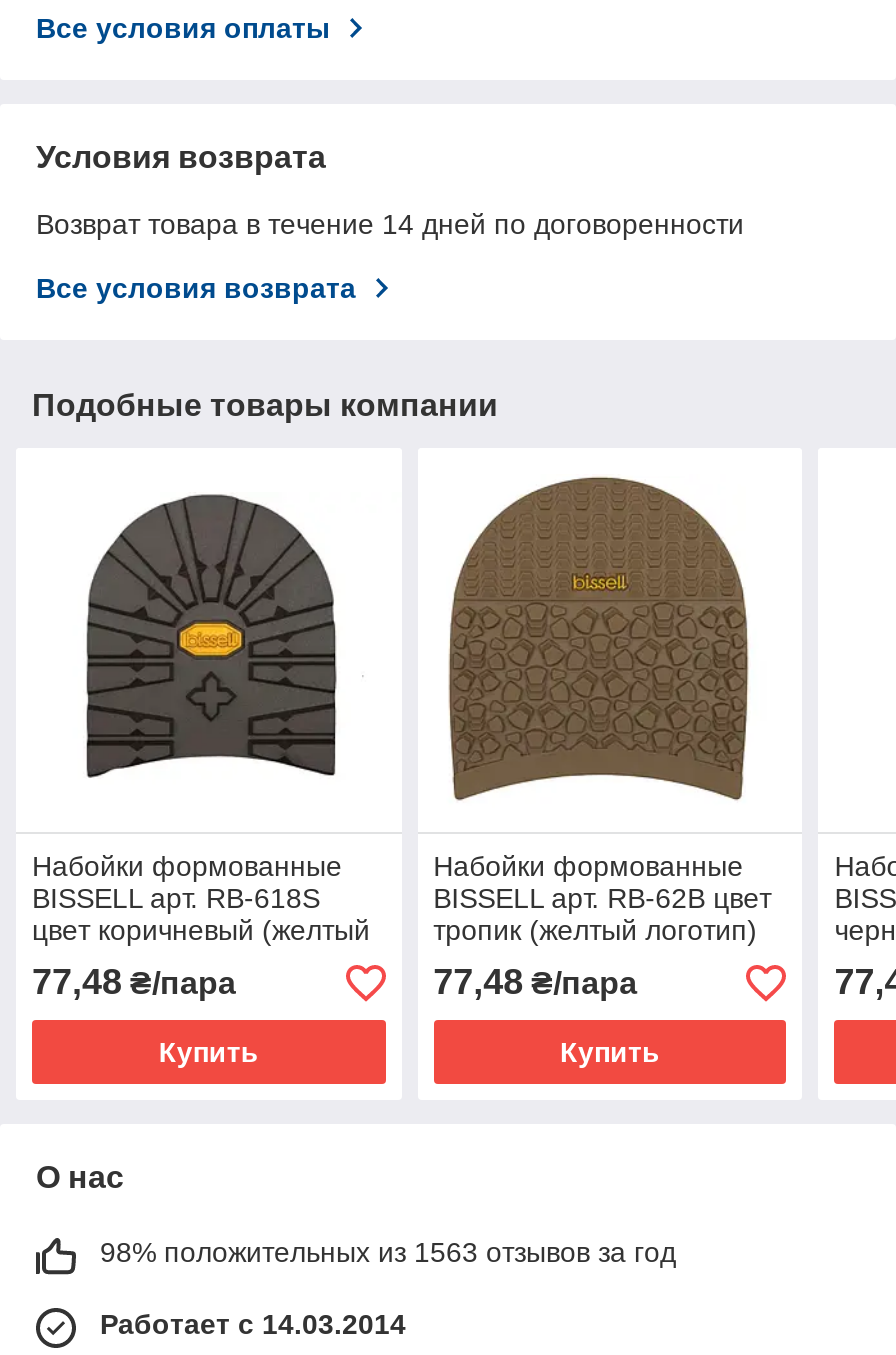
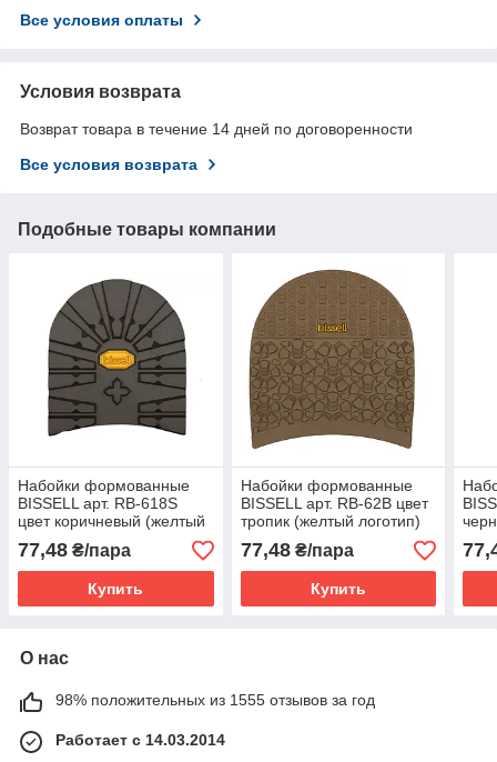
[100,1237,676,1269] 98% положительных из 1563 отзывов за год -> [55,691,375,709] 98% положительных из 1555 отзывов за год

